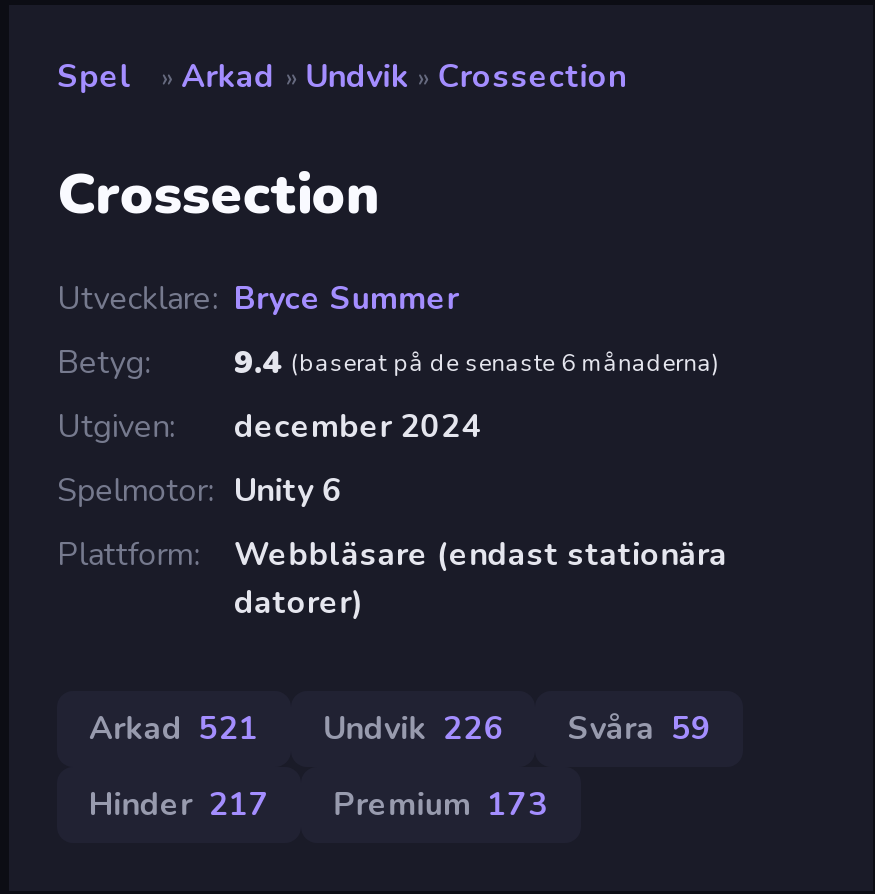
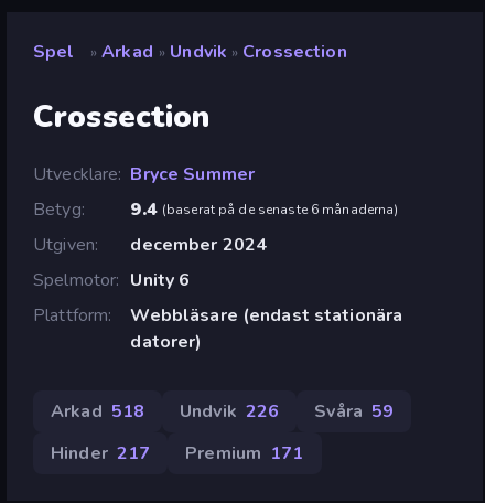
[89,707,711,751] Arkad 521 Undvik 226 Svåra 59 -> [51,399,394,423] Arkad 518 Undvik 226 Svåra 59
[89,783,548,827] Hinder 217 Premium 173 -> [51,441,304,465] Hinder 217 Premium 171

